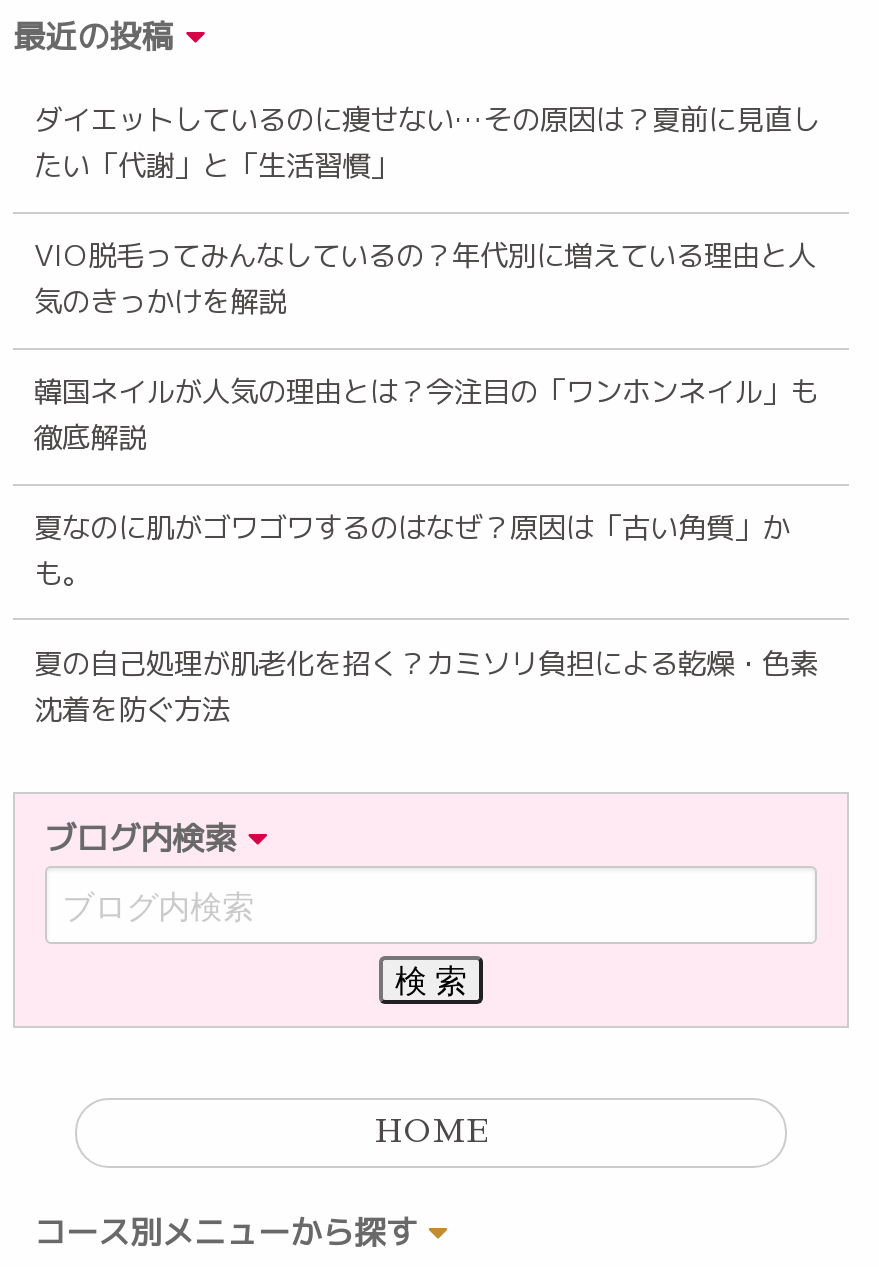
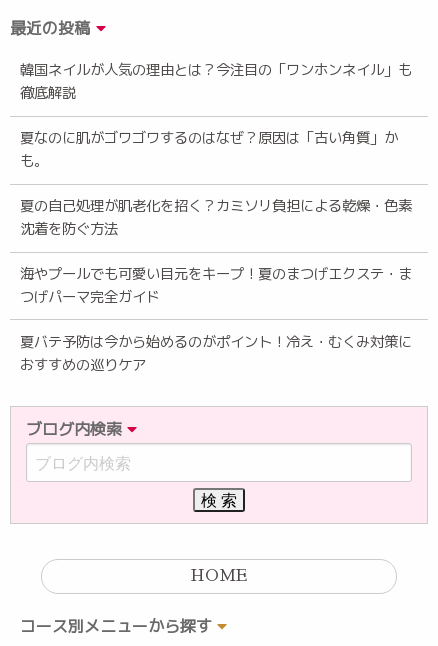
[34,101,820,322] ダイエットしているのに痩せない…その原因は？夏前に見直し | たい「代謝」と「生活習慣」 | VIO脱毛ってみんなしているの？年代別に増えている理由と人 | 気のきっかけを解説 -> none
moved [34,372,818,730] -> [20,60,412,239]: 韓国ネイルが人気の理由とは？今注目の「ワンホンネイル」も | 徹底解説 | 夏なのに肌がゴワゴワするのはなぜ？原因は「古い角質」か | も。 | 夏の自己処理が肌老化を招く？カミソリ負担による乾燥・色素 | 沈着を防ぐ方法
none -> [20,264,412,375] 海やプールでも可愛い目元をキープ！夏のまつげエクステ・ま | つげパーマ完全ガイド | 夏バテ予防は今から始めるのがポイント！冷え・むくみ対策に | おすすめの巡りケア

